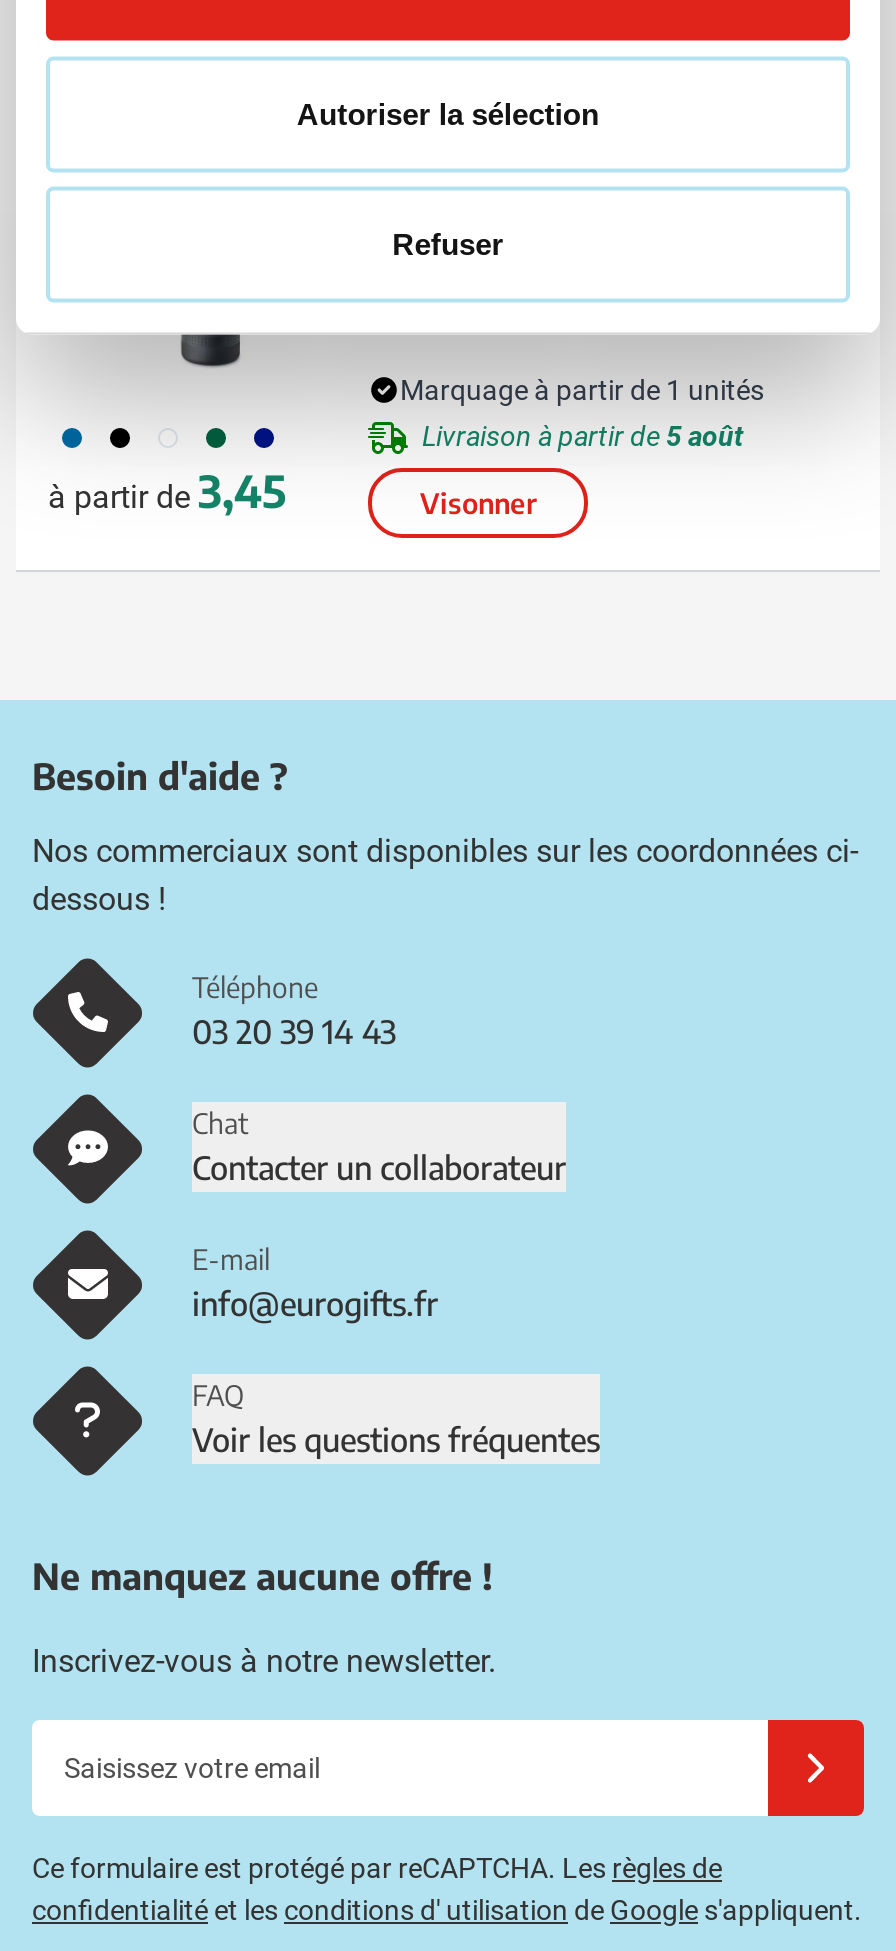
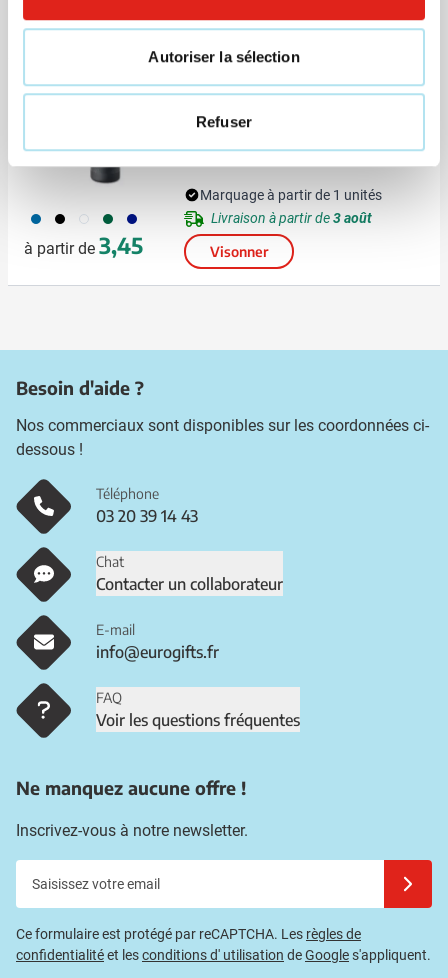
[422,419,744,451] Livraison à partir de 5 août -> [211,210,372,226] Livraison à partir de 3 août

